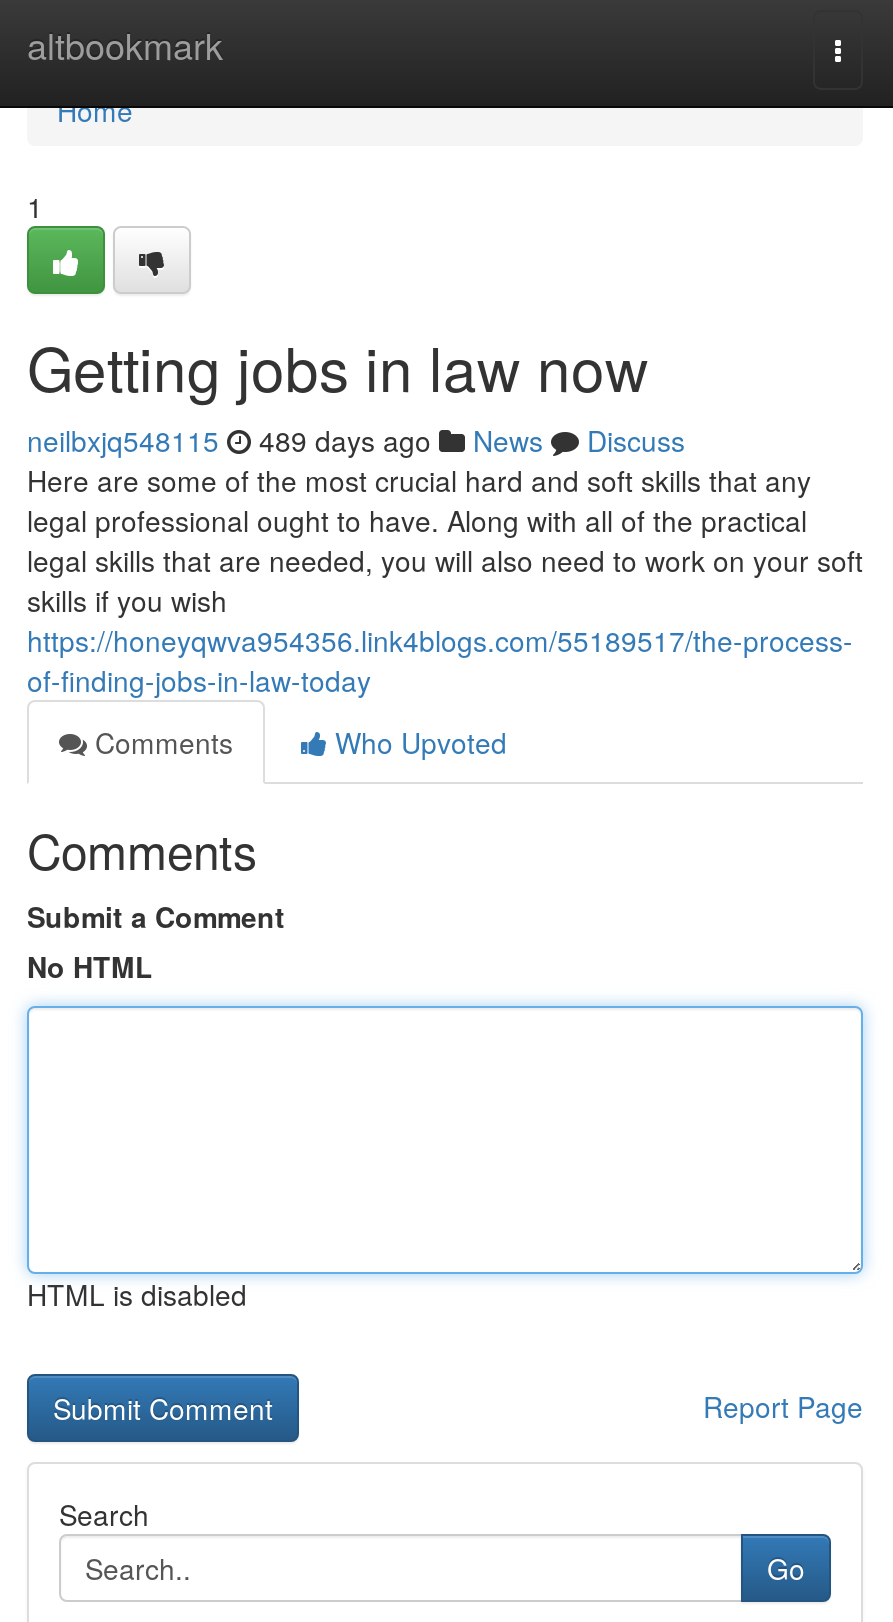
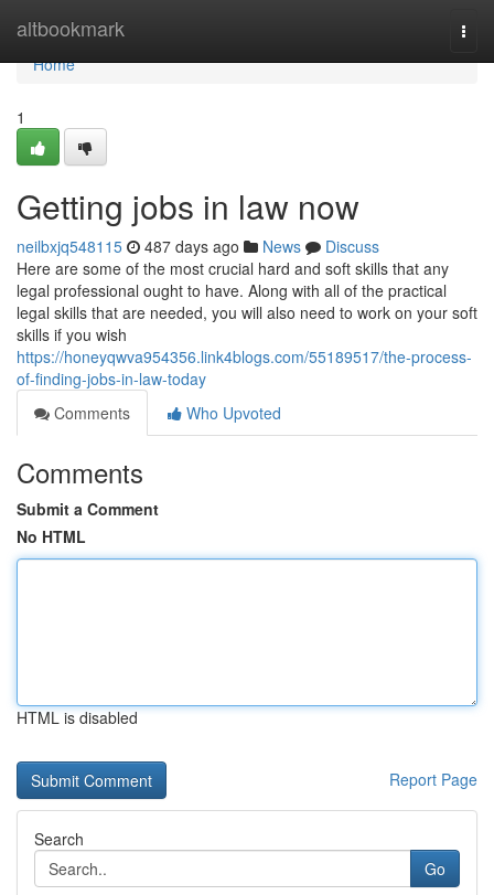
[27,420,685,460] neilbxjq548115 489 days ago News Discuss -> [17,235,379,257] neilbxjq548115 487 days ago News Discuss

